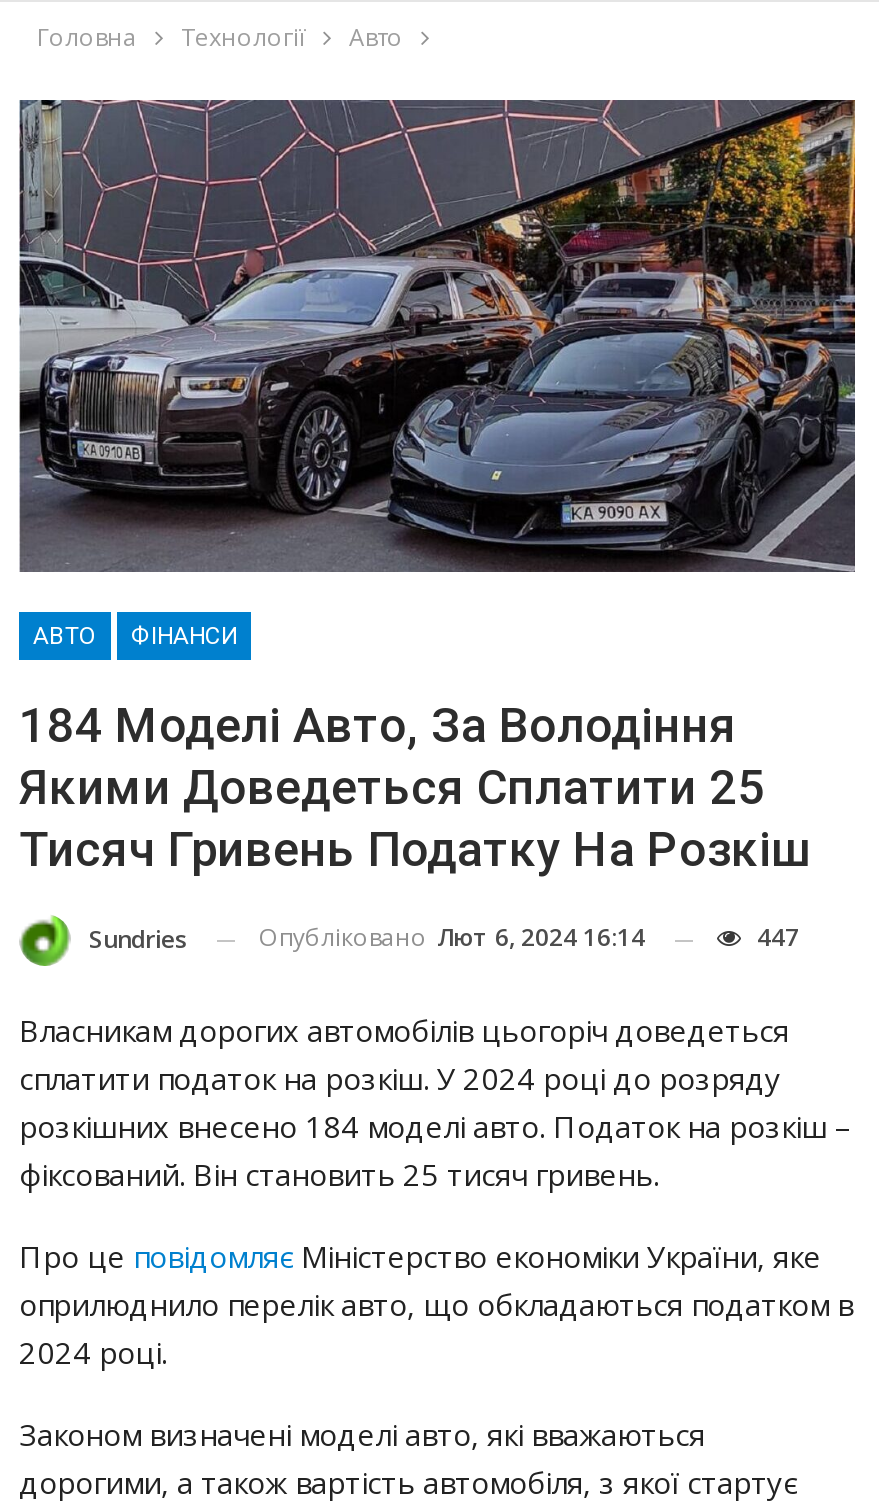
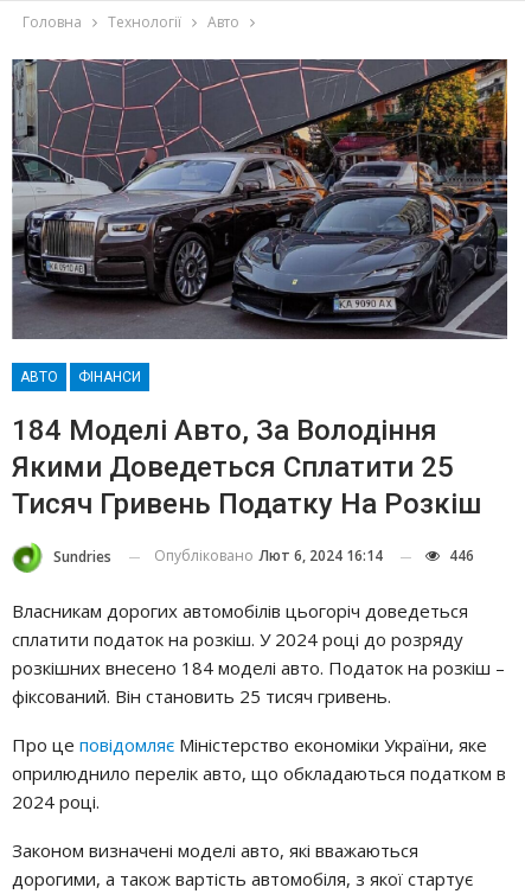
[757,921,799,955] 447 -> [449,546,474,566] 446

